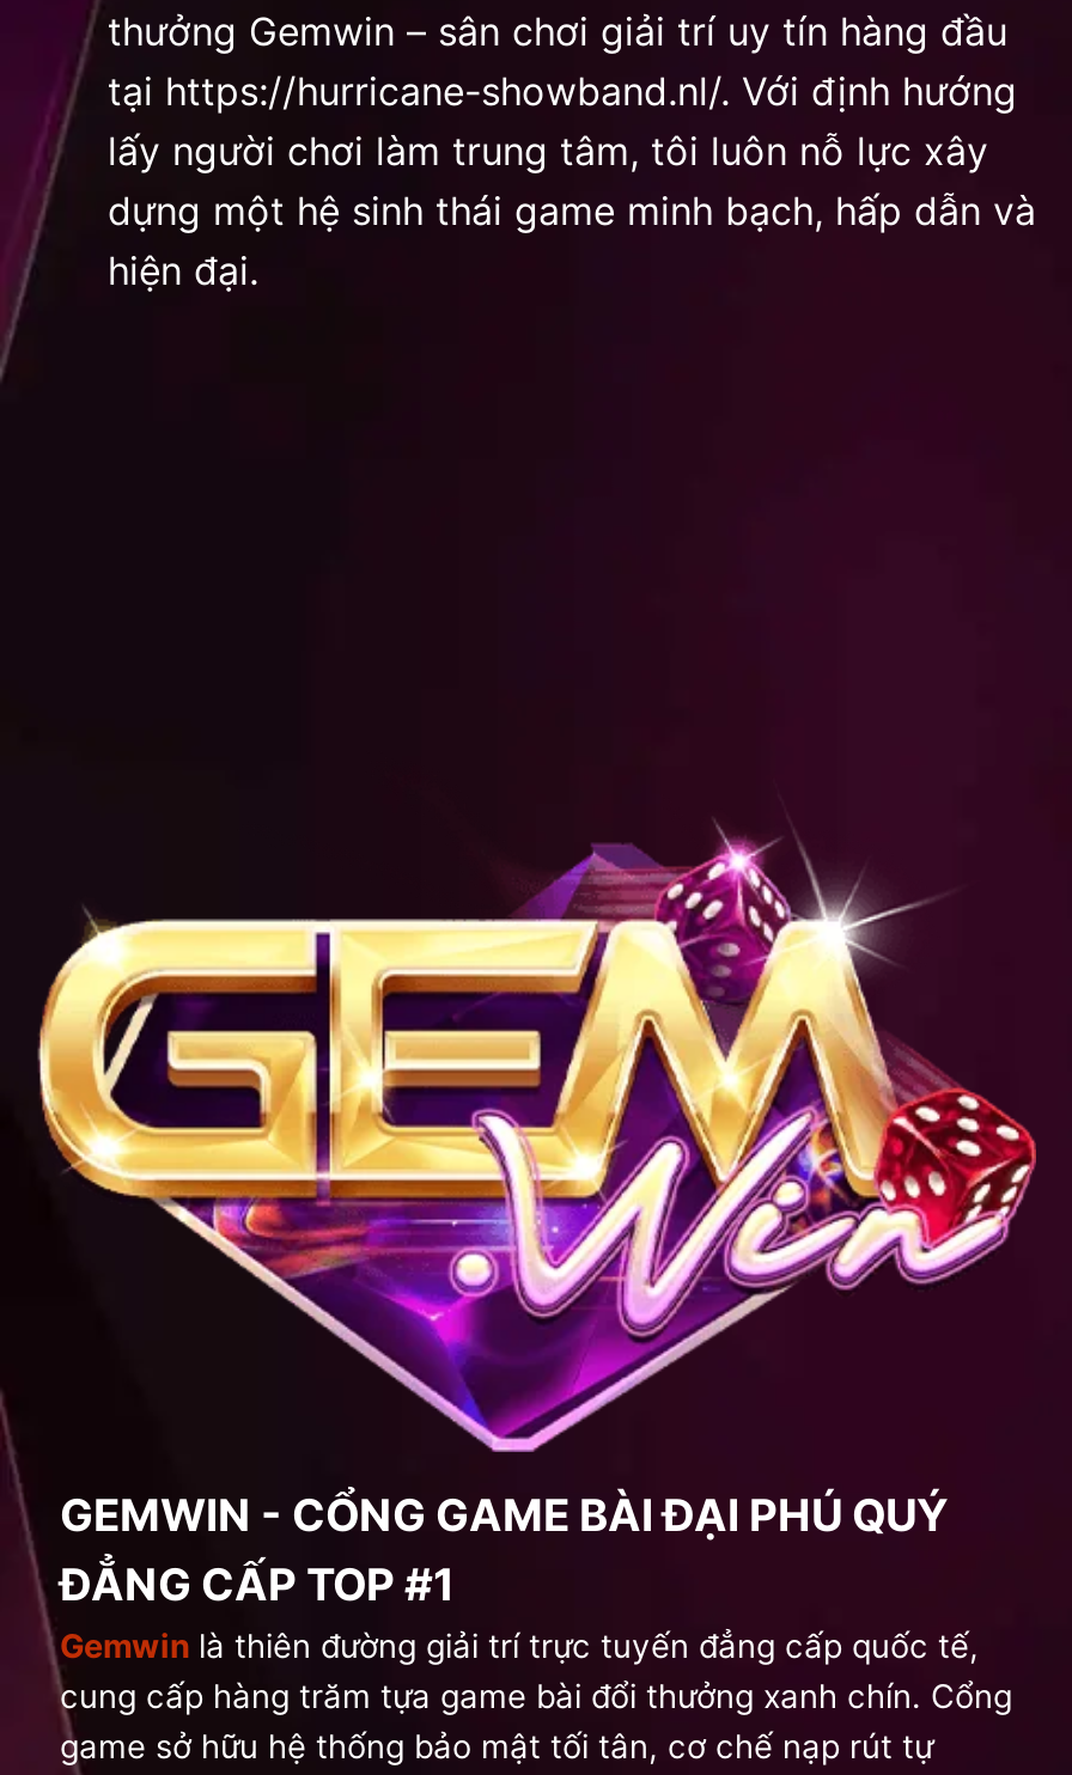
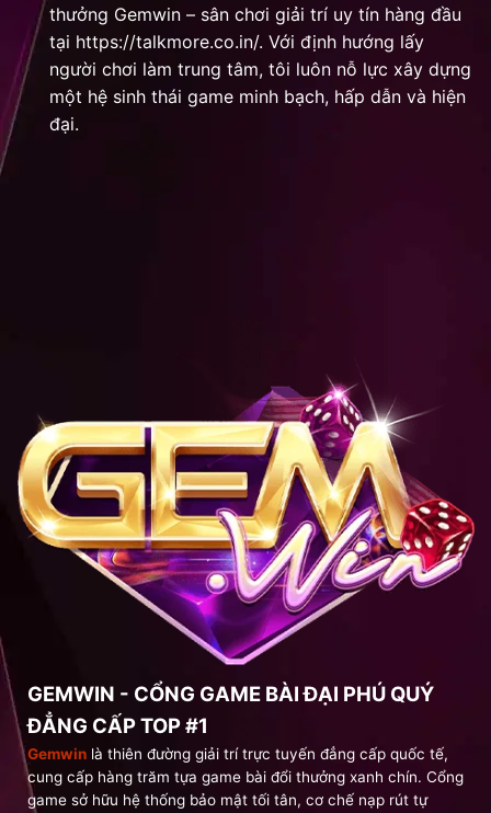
[108,68,1036,295] tại https://hurricane-showband.nl/. Với định hướng | lấy người chơi làm trung tâm, tôi luôn nỗ lực xây | dựng một hệ sinh thái game minh bạch, hấp dẫn và | hiện đại. -> [49,31,471,135] tại https://talkmore.co.in/. Với định hướng lấy | người chơi làm trung tâm, tôi luôn nỗ lực xây dựng | một hệ sinh thái game minh bạch, hấp dẫn và hiện | đại.

